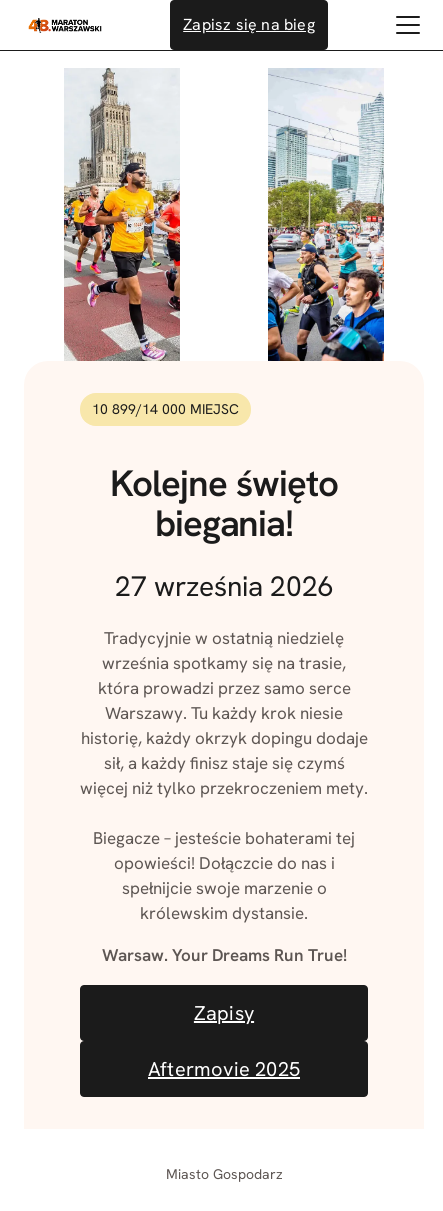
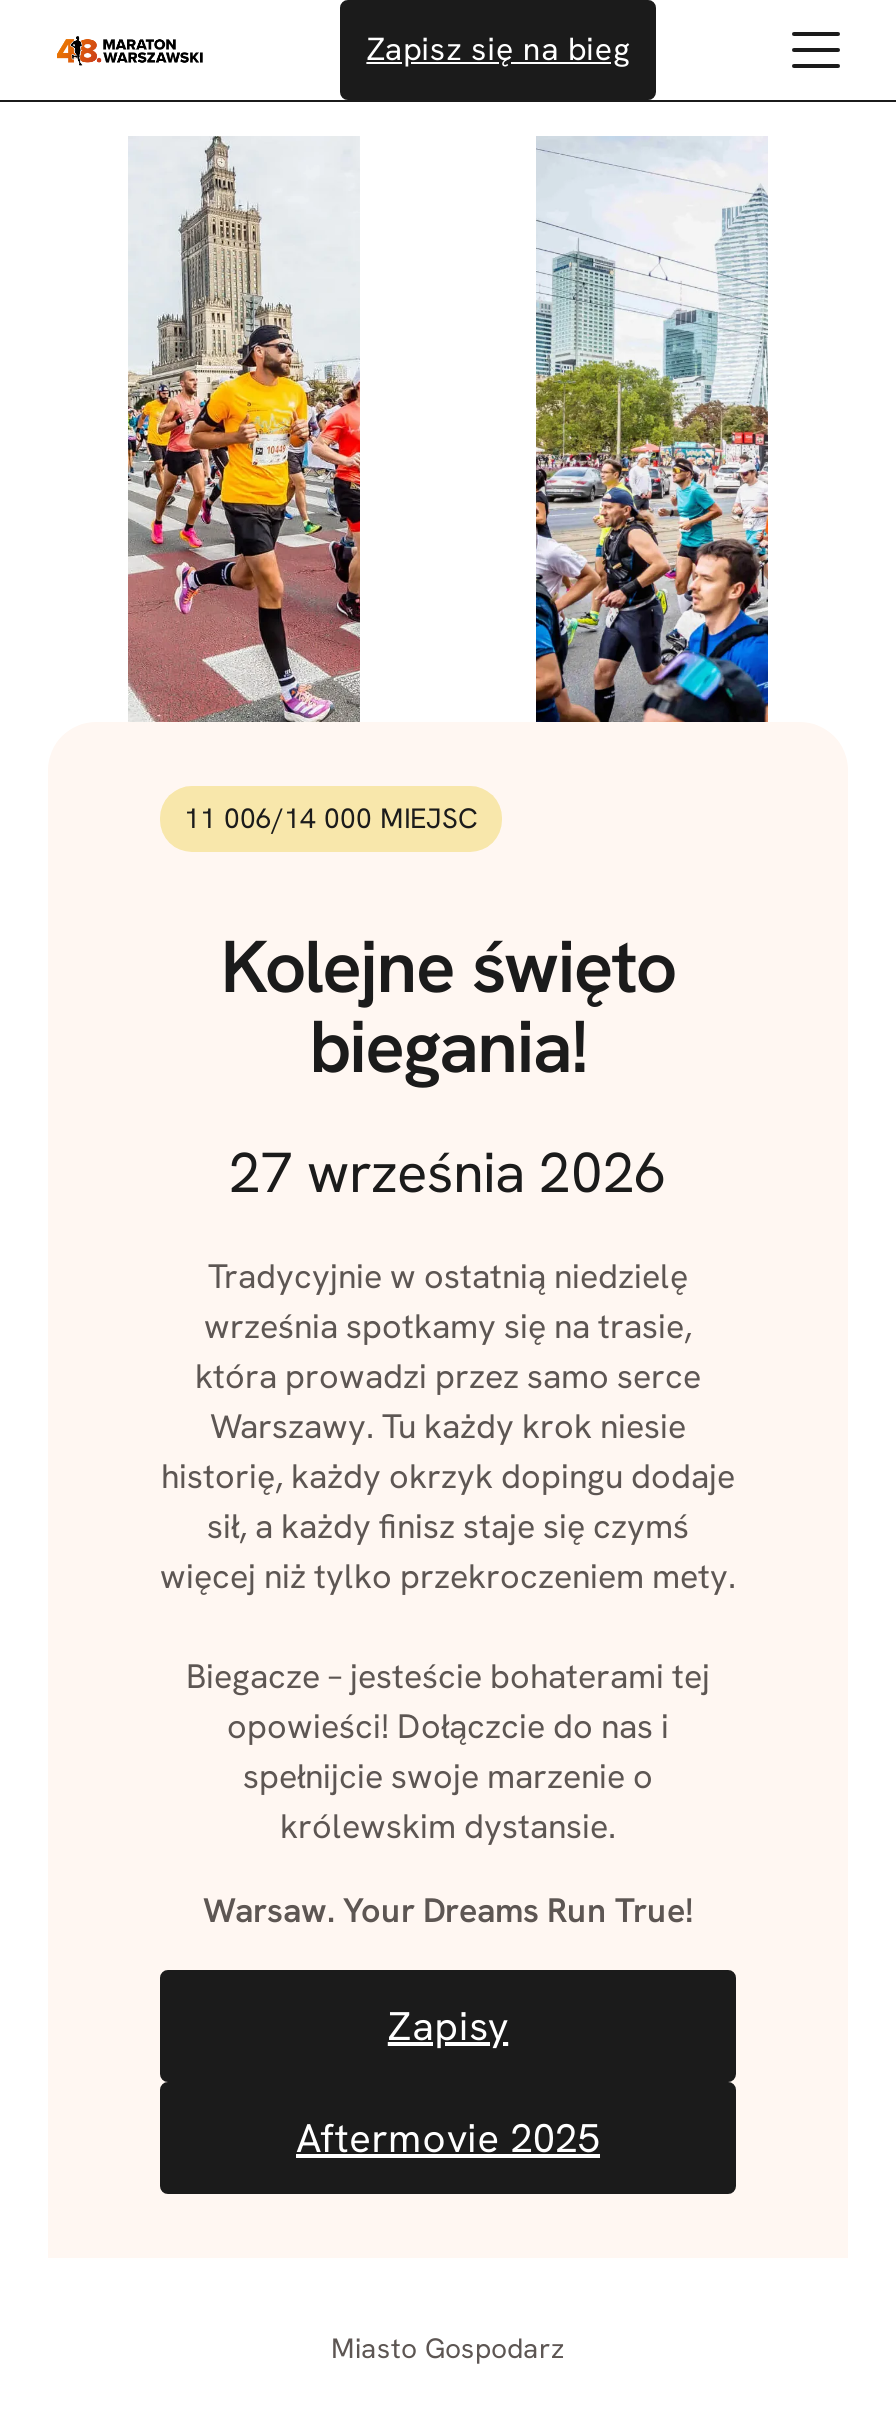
[92,400,239,418] 10 899/14 000 MIEJSC -> [184,800,478,836] 11 006/14 000 MIEJSC

